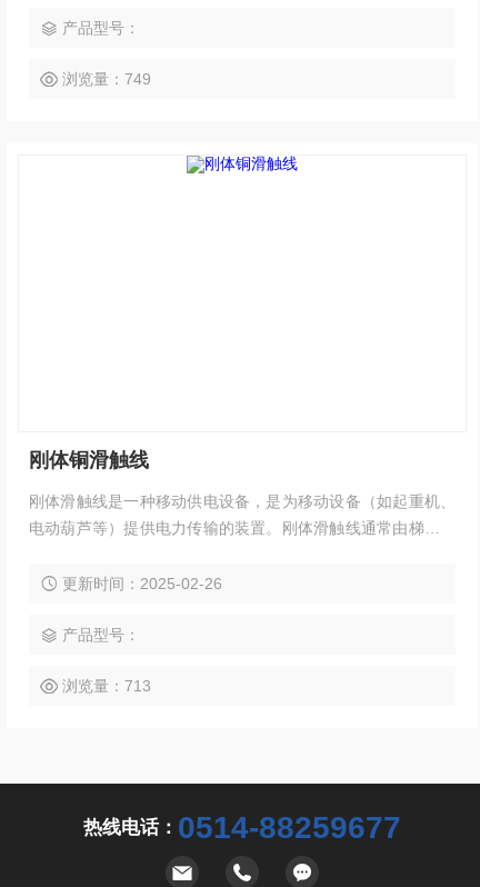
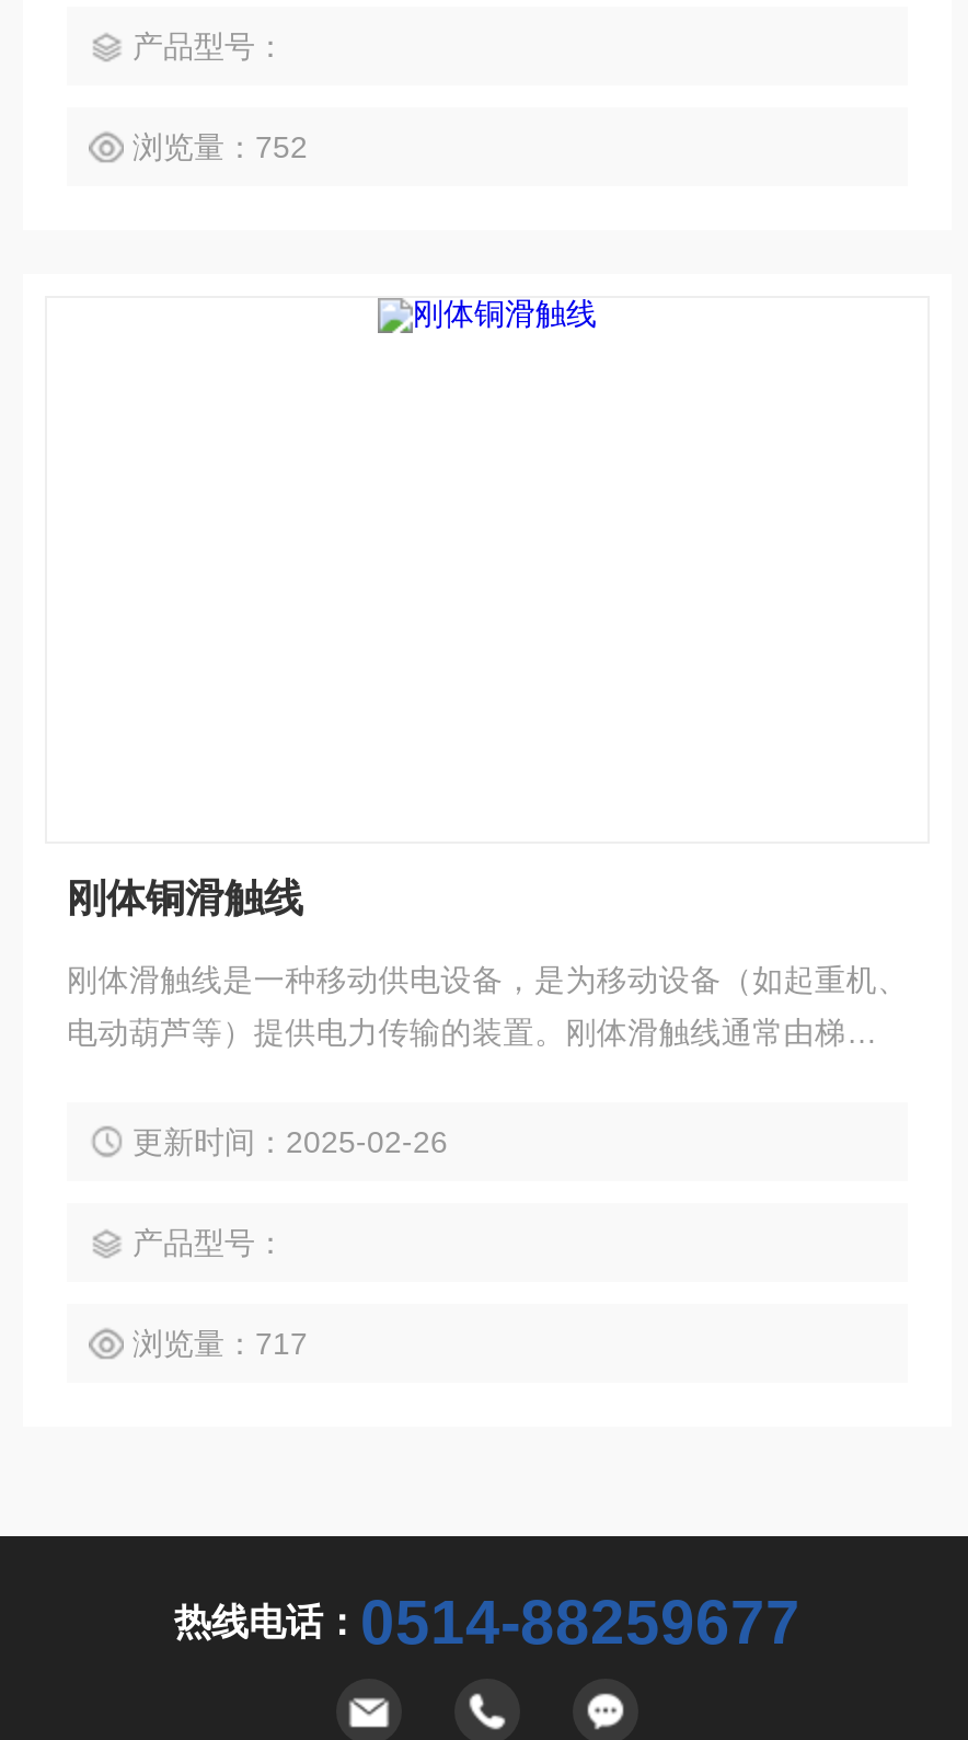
[62,70,151,88] 浏览量：749 -> [132,129,308,164] 浏览量：752
[62,677,151,695] 浏览量：713 -> [132,1326,308,1361] 浏览量：717

